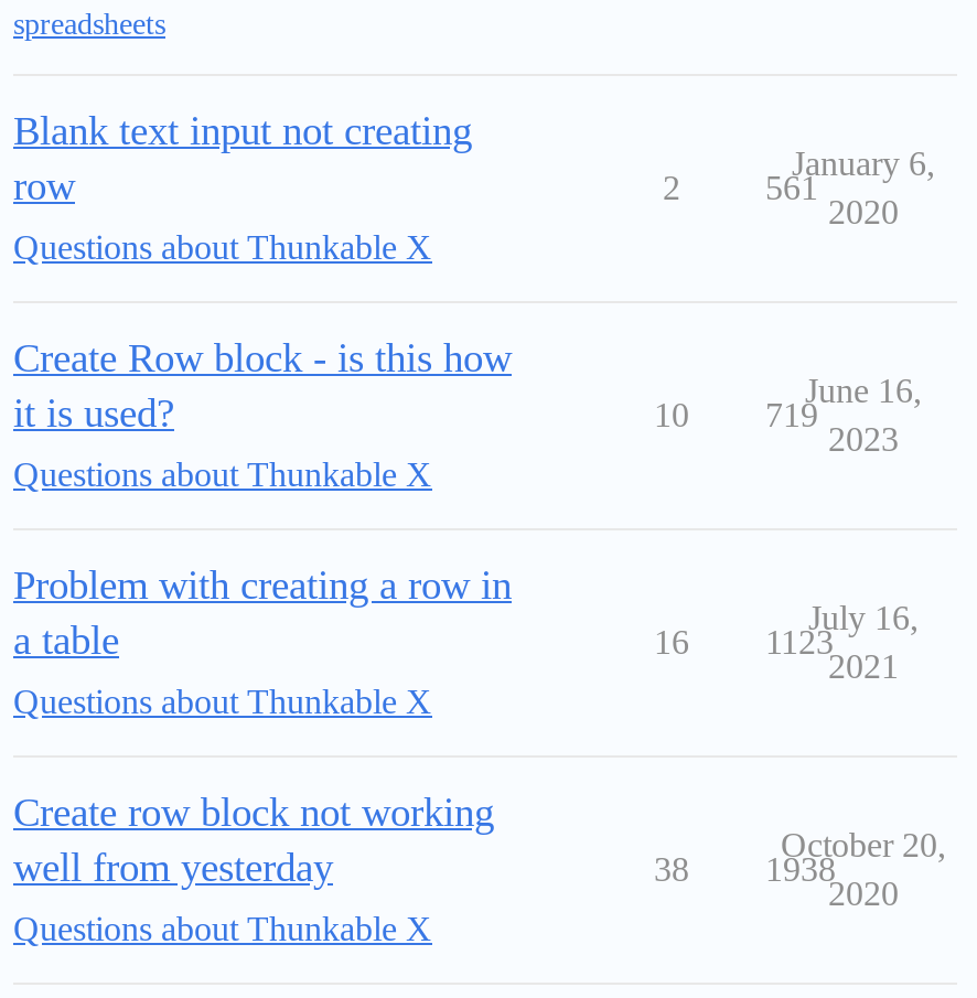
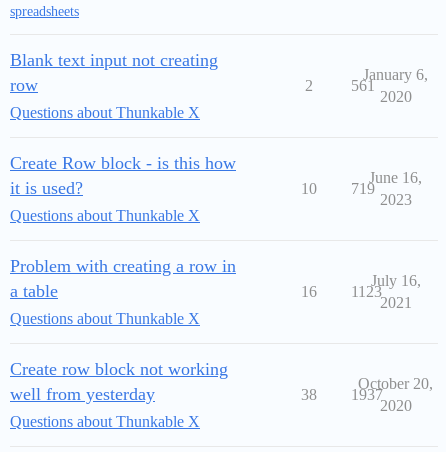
[765,851,836,888] 1938 -> [351,386,383,403] 1937

